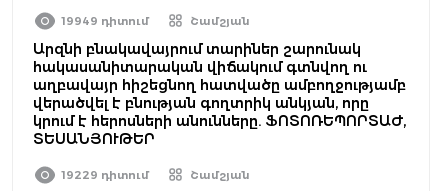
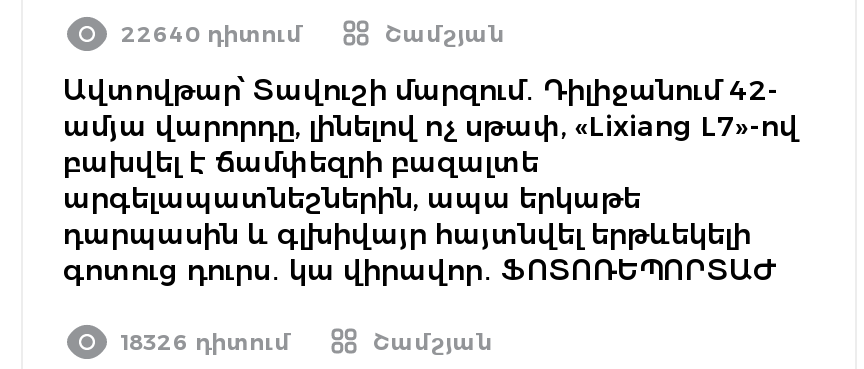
[62,14,149,28] 19949 դիտում -> [121,19,303,47] 22640 դիտում
[33,40,406,148] Արզնի բնակավայրում տարիներ շարունակ | հակասանիտարական վիճակում գտնվող ու | աղբավայր հիշեցնող հատվածը ամբողջությամբ | վերածվել է բնության գողտրիկ անկյան, որը | կրում է հերոսների անունները. ՖՈՏՈՌԵՊՈՐՏԱԺ, | ՏԵՍԱՆՅՈՒԹԵՐ -> [63,71,799,287] Ավտովթար՝ Տավուշի մարզում․ Դիլիջանում 42- | ամյա վարորդը, լինելով ոչ սթափ, «Lixiang L7»-ով | բախվել է ճամփեզրի բազալտե | արգելապատնեշներին, ապա երկաթե | դարպասին և գլխիվայր հայտնվել երթևեկելի | գոտուց դուրս․ կա վիրավոր․ ՖՈՏՈՌԵՊՈՐՏԱԺ
[62,168,149,182] 19229 դիտում -> [121,327,291,355] 18326 դիտում

